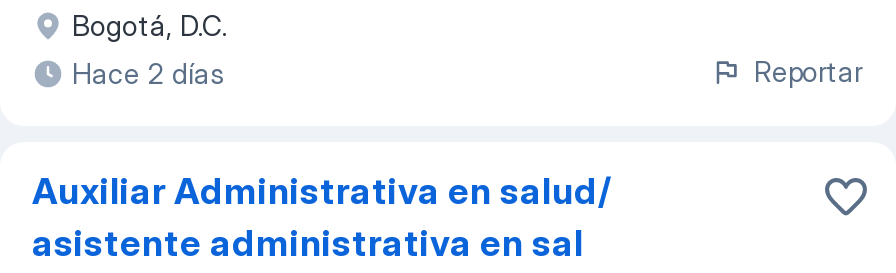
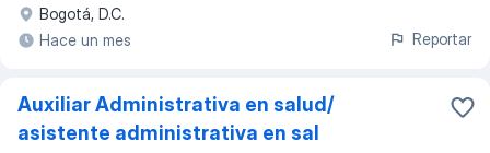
[72,56,224,90] Hace 2 días -> [39,31,131,49] Hace un mes

